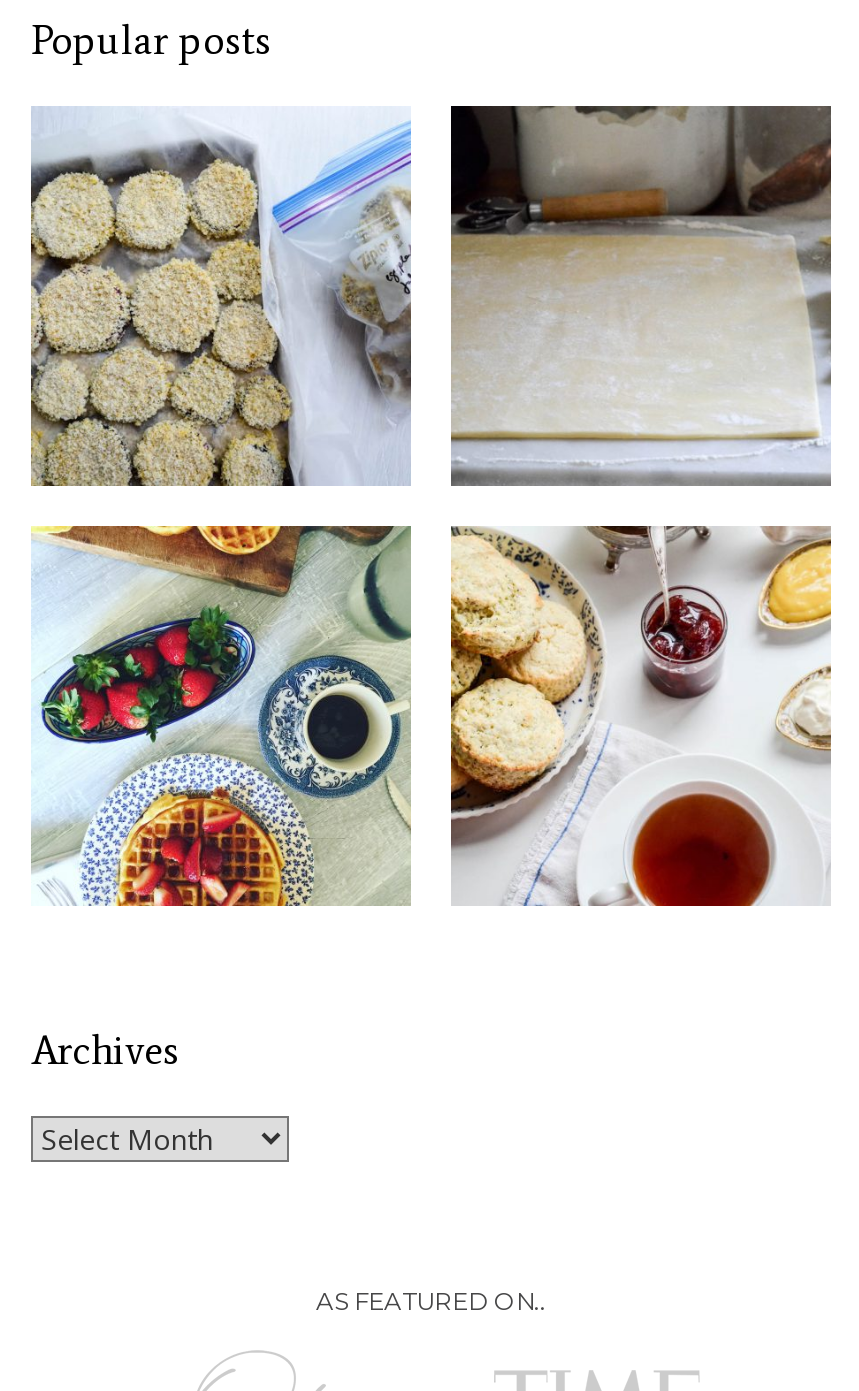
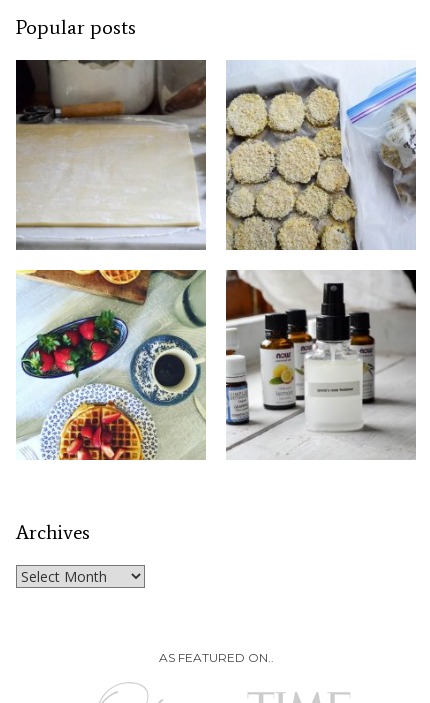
[29,105,411,487] [image] -> [15,59,207,250] [image]
[449,103,833,487] [image] -> [225,60,416,250] [image]
[449,525,833,909] [image] -> [225,269,417,461] [image]

